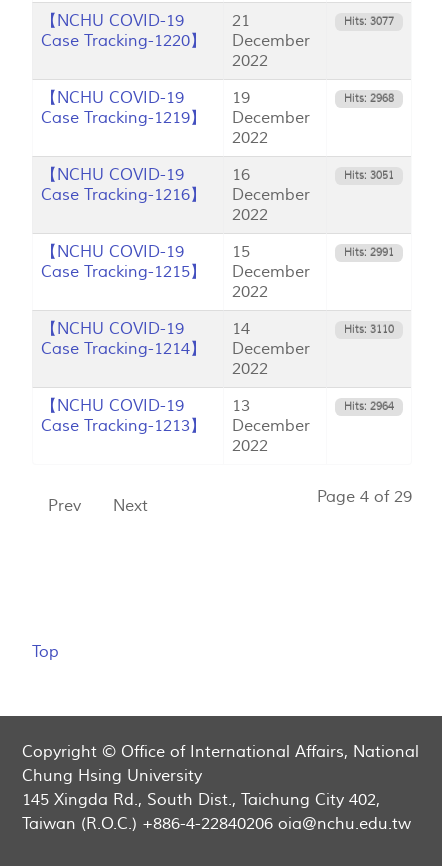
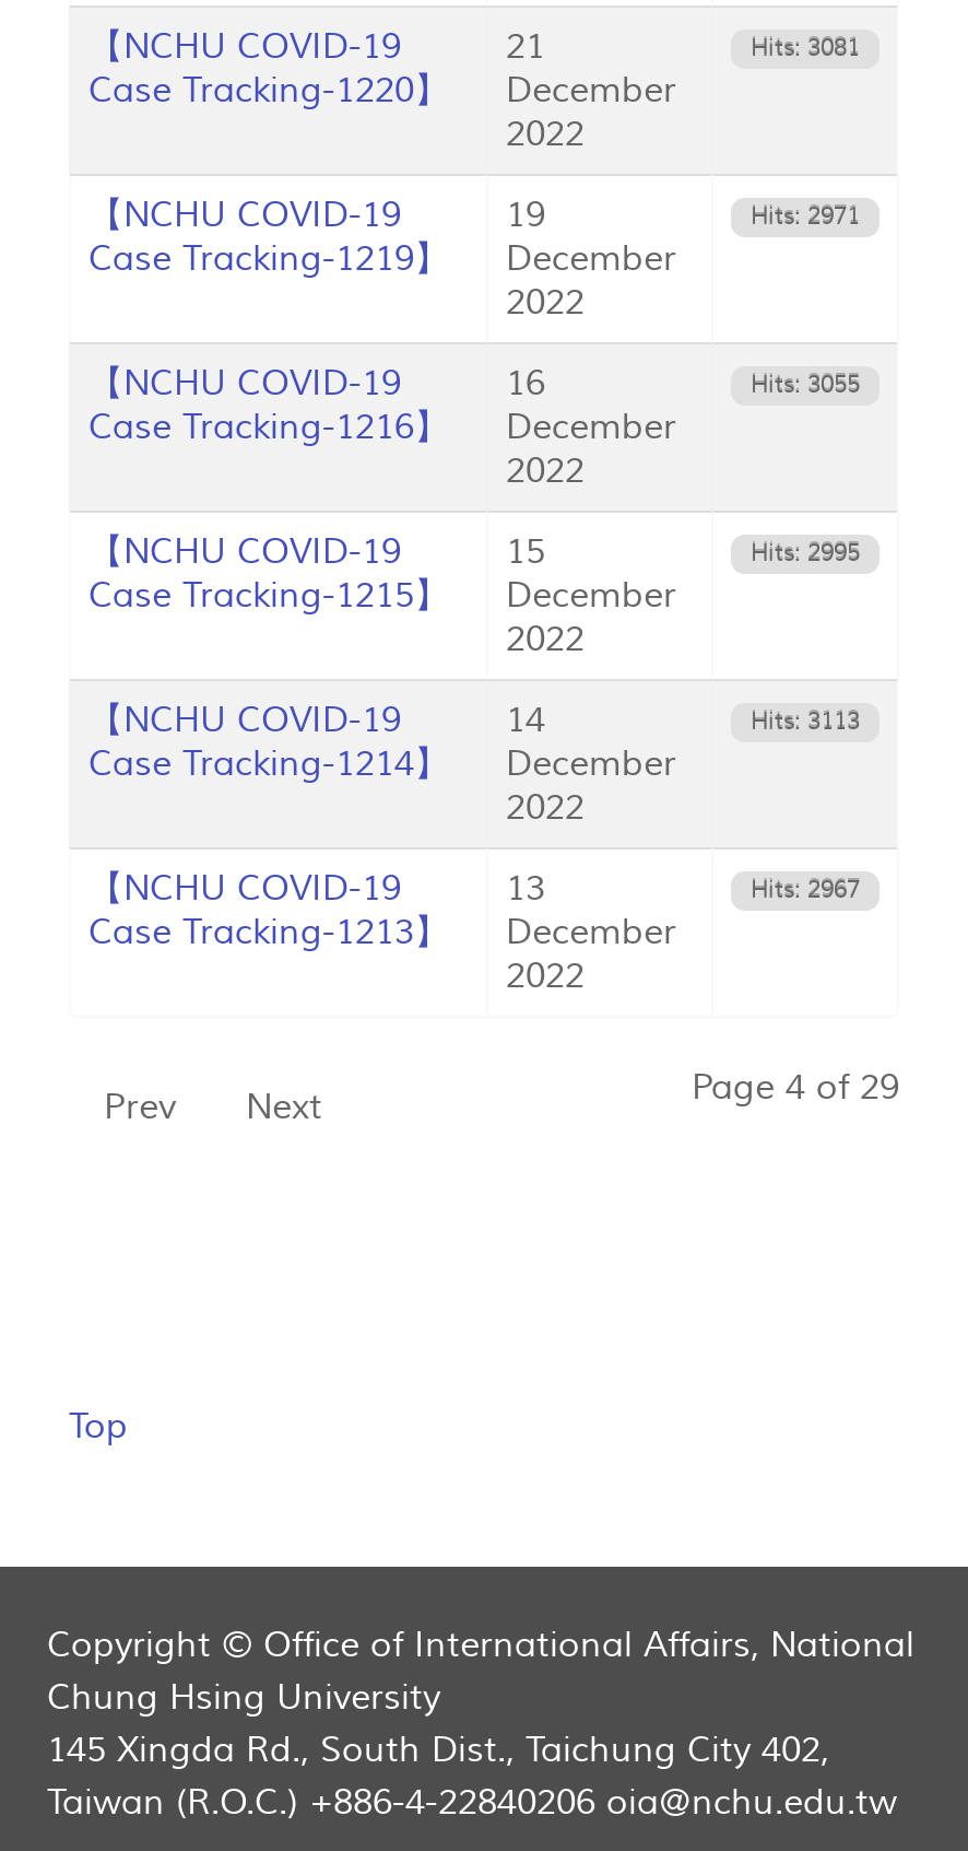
[344,14,394,29] Hits: 3077 -> [751,31,860,64] Hits: 3081
[344,91,394,106] Hits: 2968 -> [751,200,860,233] Hits: 2971
[344,168,394,183] Hits: 3051 -> [751,368,860,401] Hits: 3055
[344,245,394,260] Hits: 2991 -> [751,537,860,569] Hits: 2995
[344,322,394,337] Hits: 3110 -> [751,705,860,738] Hits: 3113
[344,399,394,414] Hits: 2964 -> [751,873,860,906] Hits: 2967

